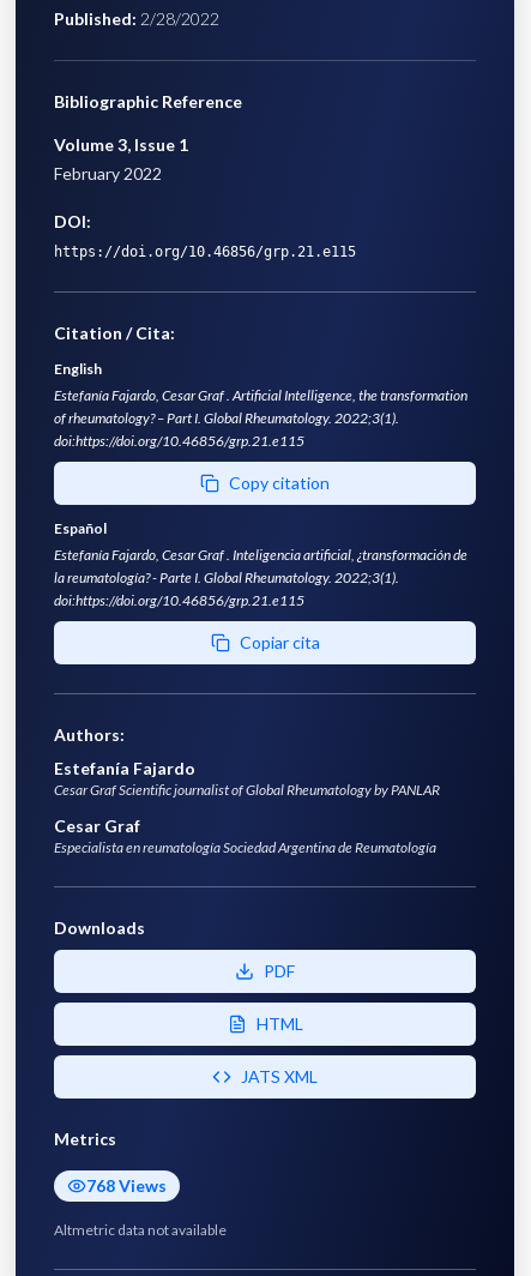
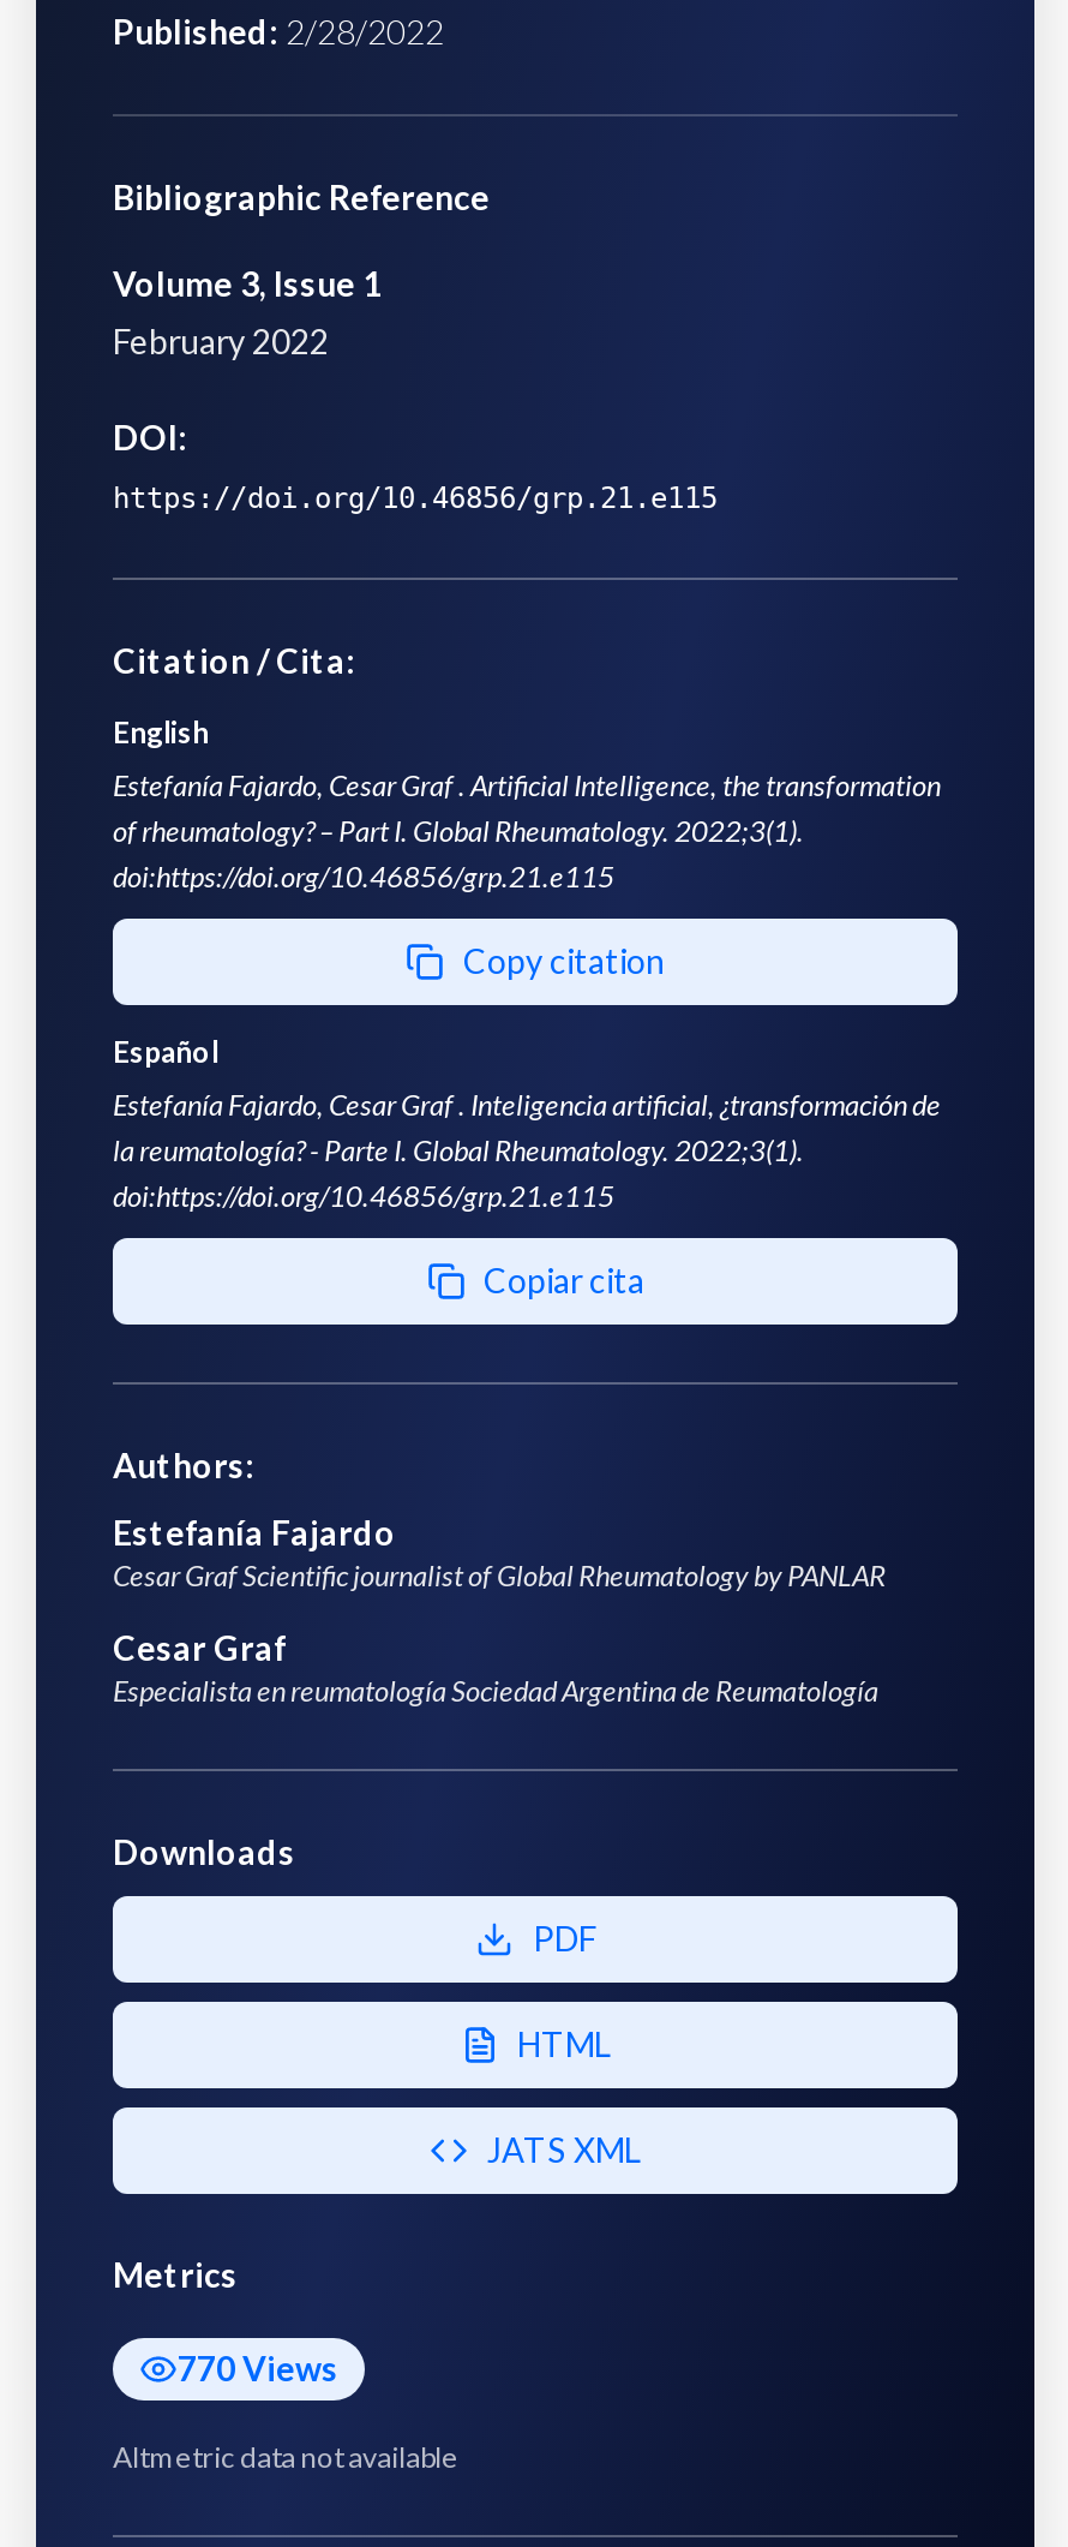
[86,1175,167,1196] 768 Views -> [178,2348,338,2388] 770 Views

